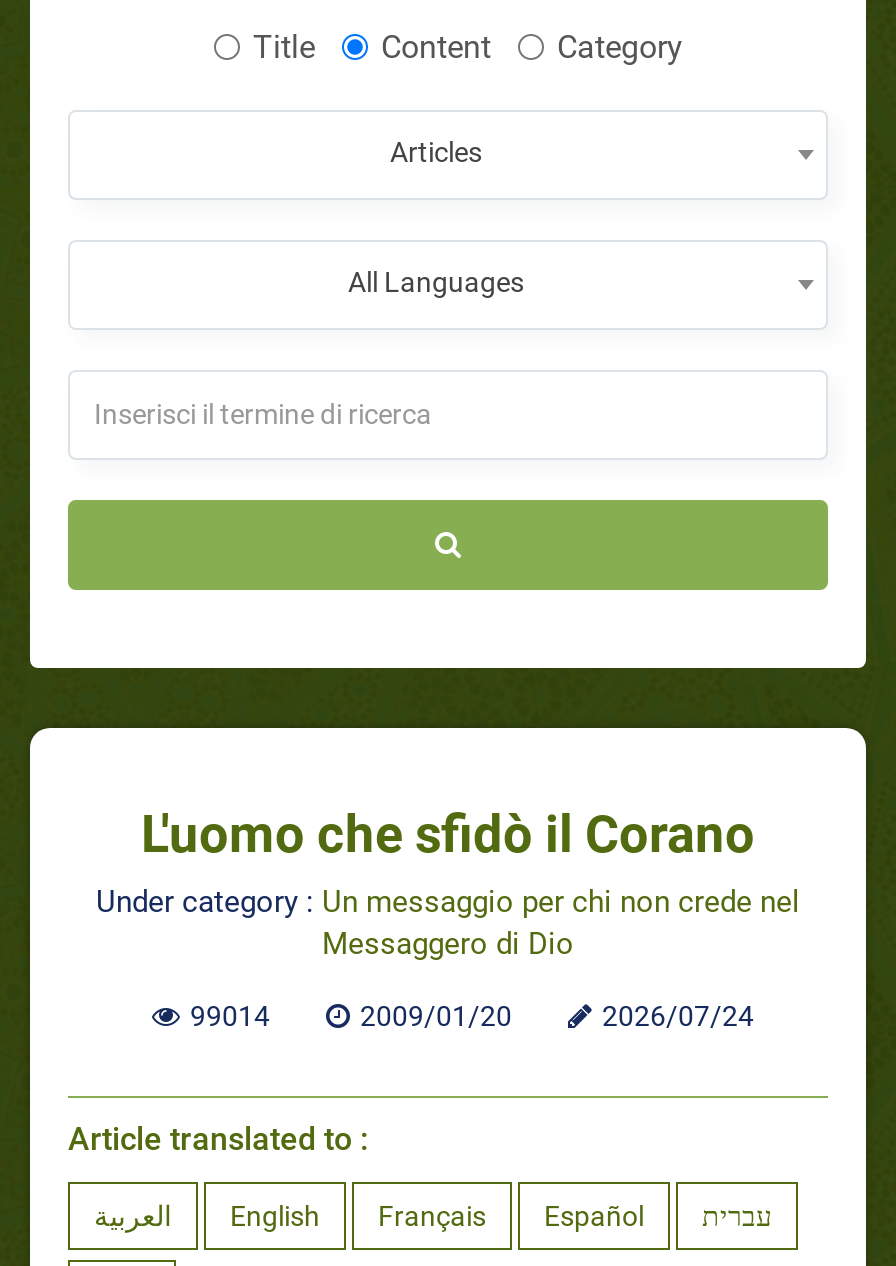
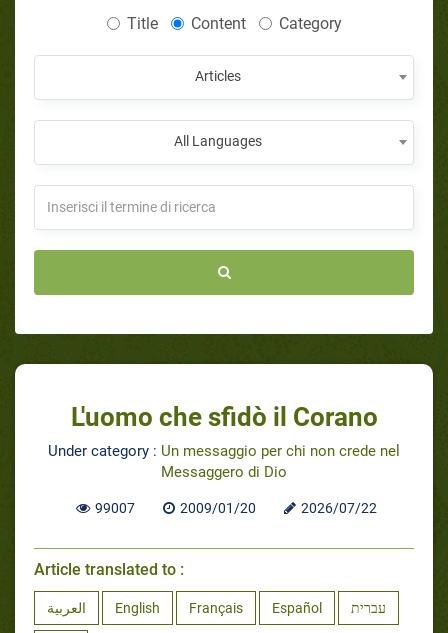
[190,999,270,1031] 99014 -> [95,500,135,516] 99007
[602,999,754,1031] 2026/07/24 -> [301,500,377,516] 2026/07/22

